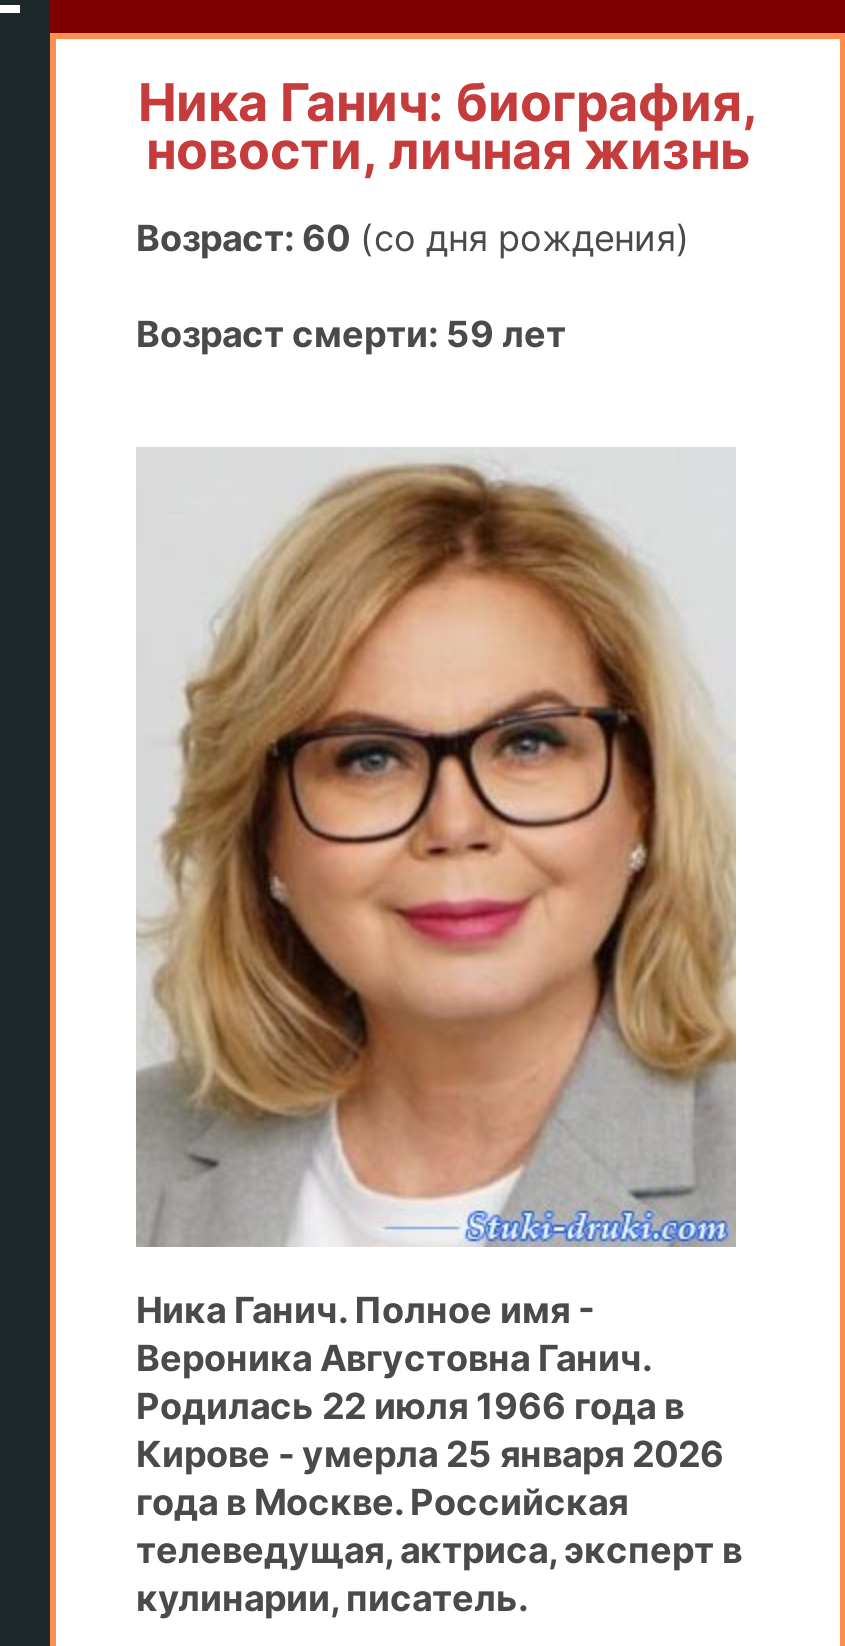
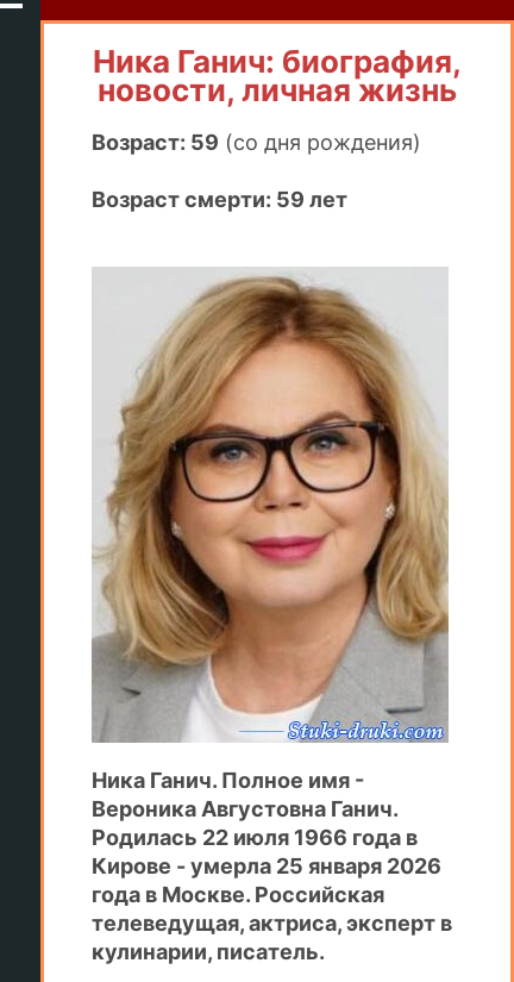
[136,217,690,259] Возраст: 60 (со дня рождения) -> [92,130,421,155] Возраст: 59 (со дня рождения)

